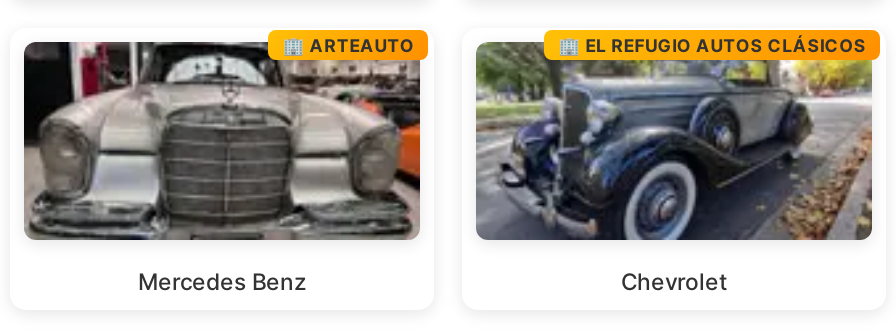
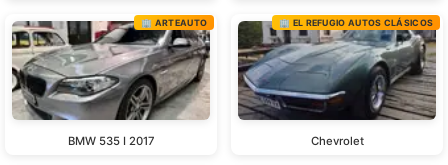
[22,40,422,295] [image] | Mercedes Benz -> [11,20,210,147] [image] | BMW 535 I 2017
[474,42,874,242] [image] -> [237,22,437,120] [image]

